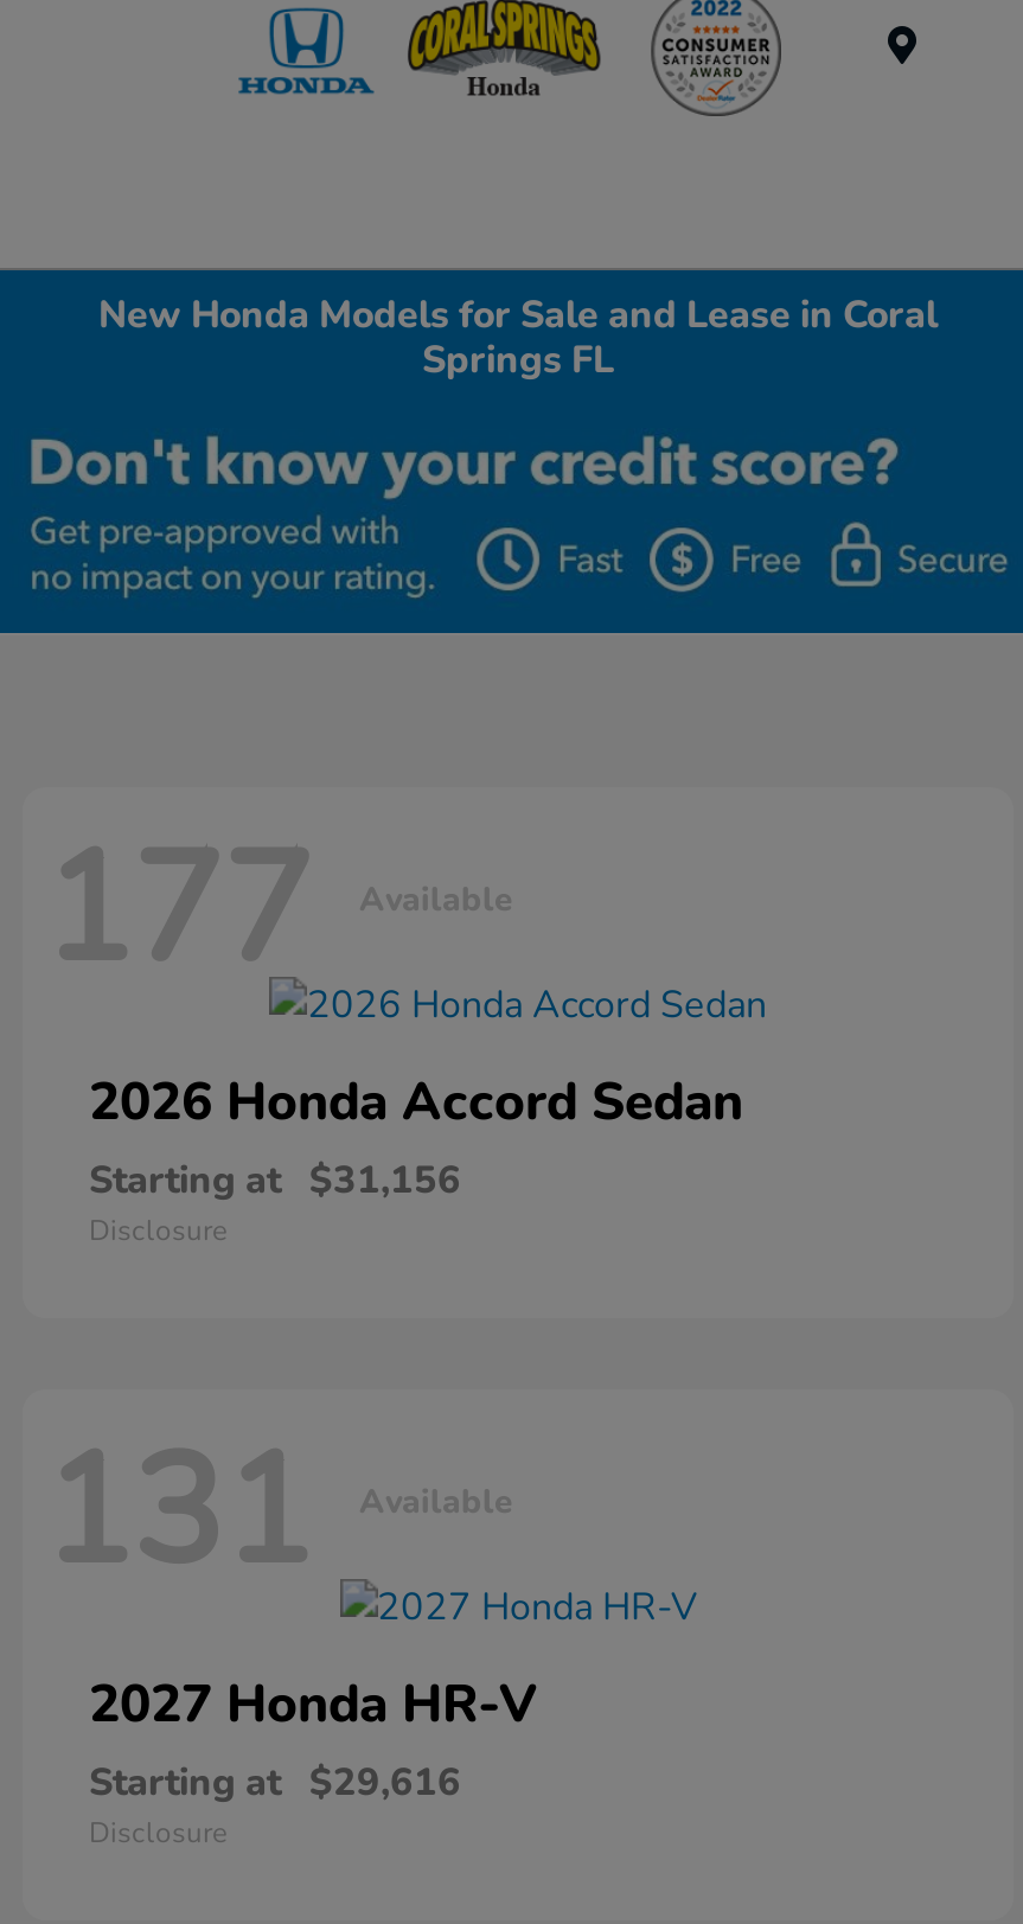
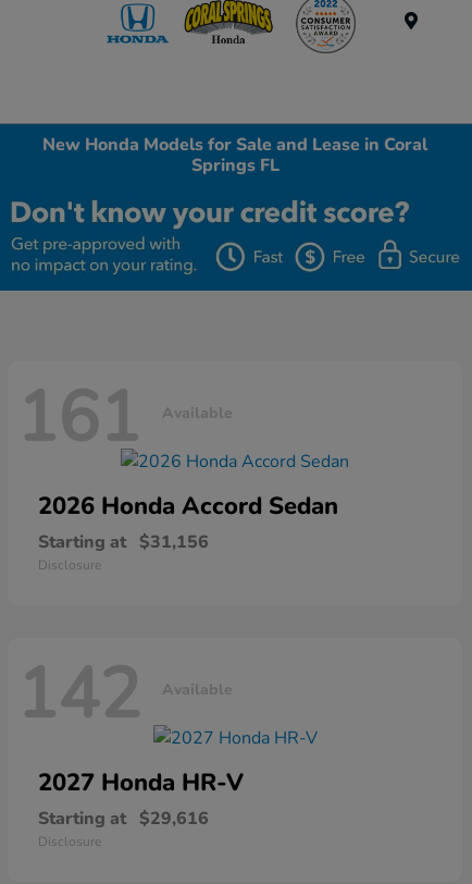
[41,807,312,1015] 177 -> [16,370,140,466] 161
[41,1409,312,1618] 131 -> [16,647,140,743] 142

